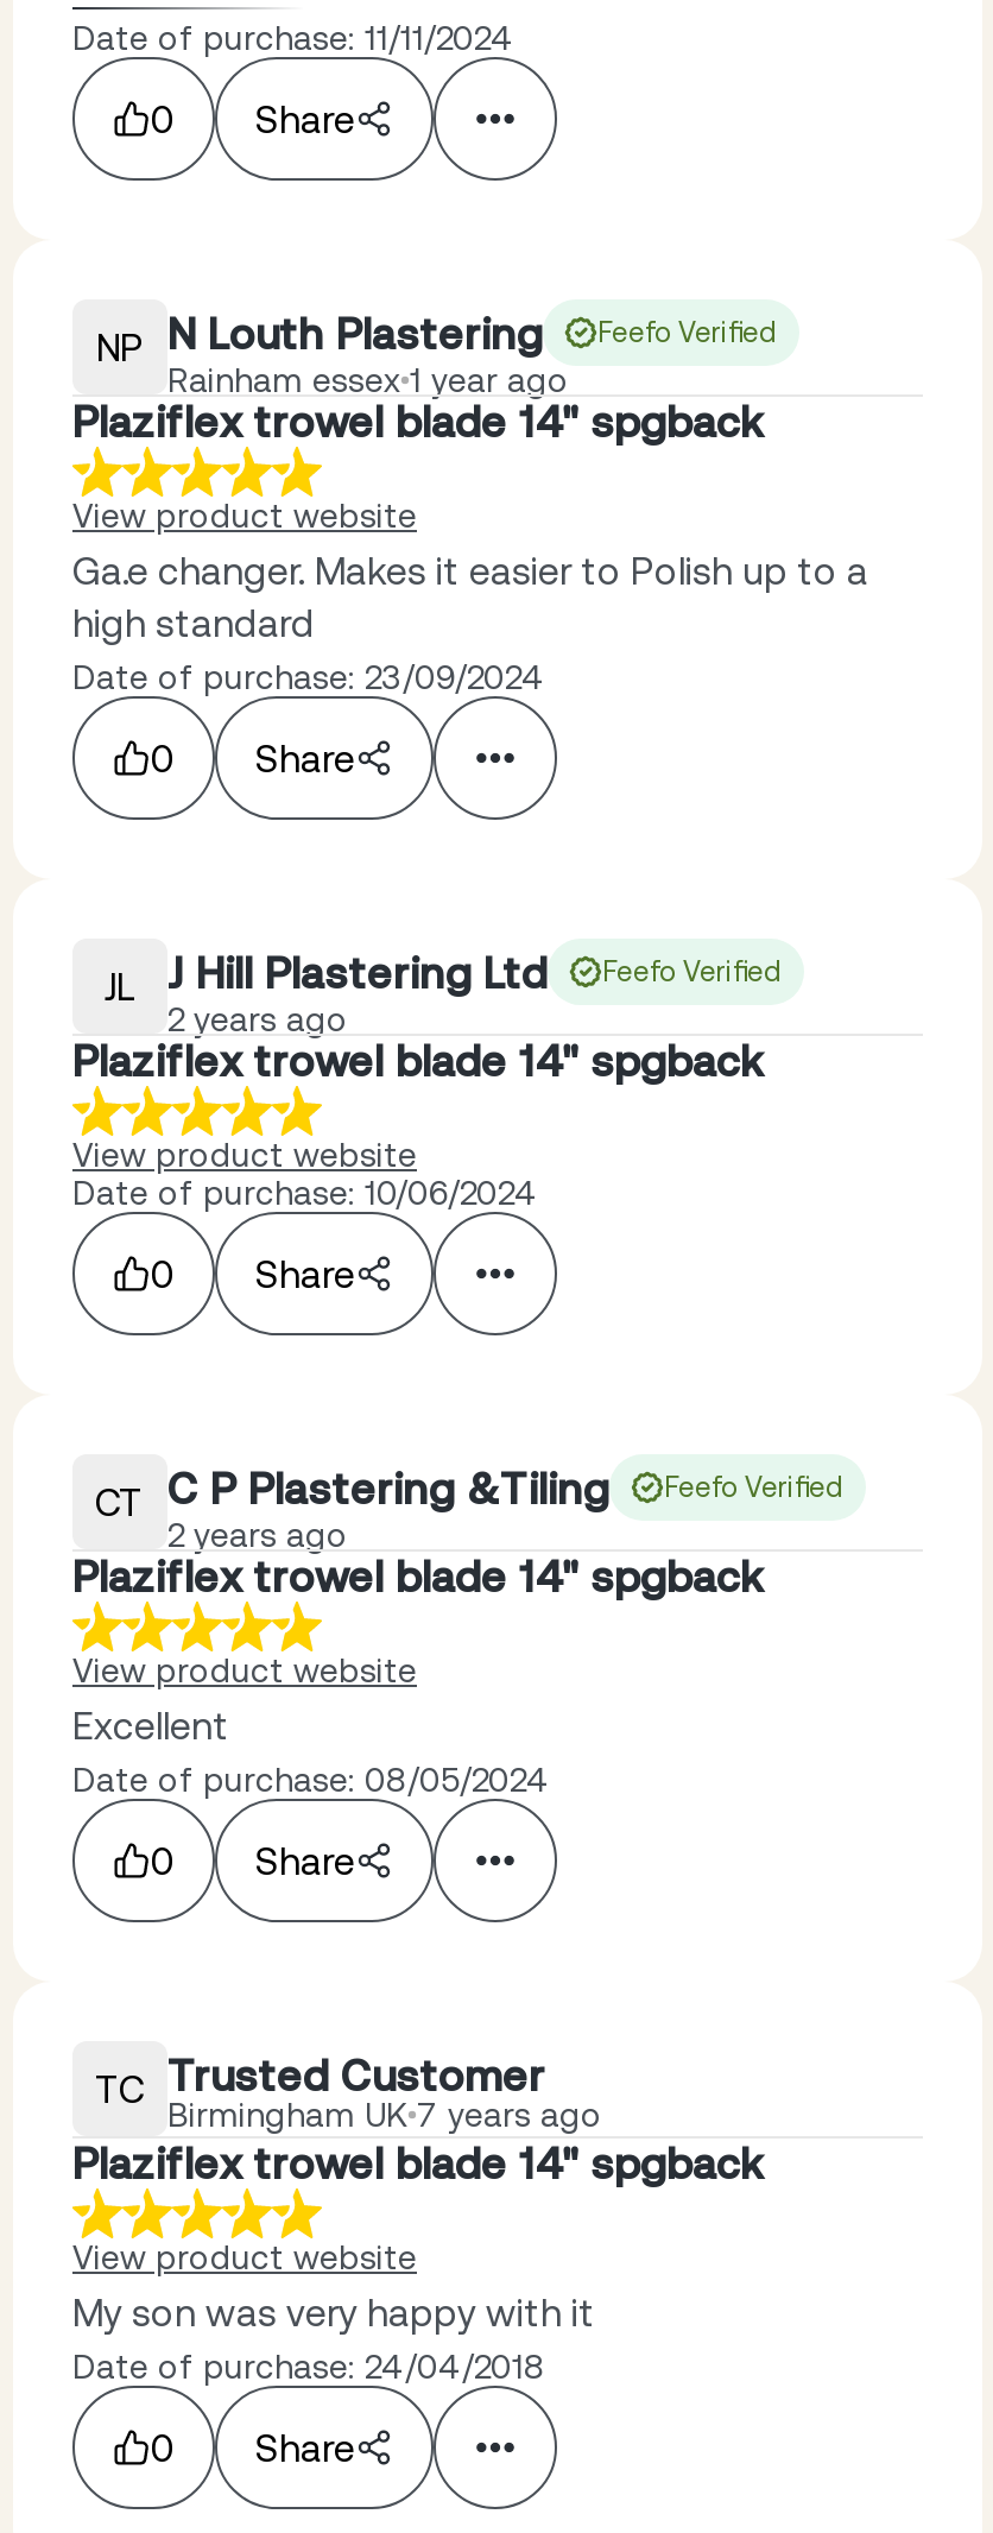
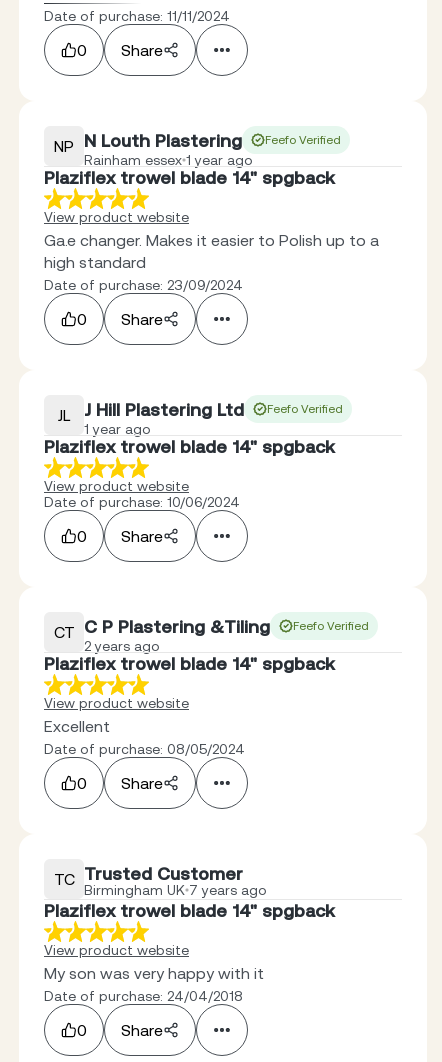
[167,1000,348,1038] 2 years ago -> [84,421,151,437] 1 year ago

